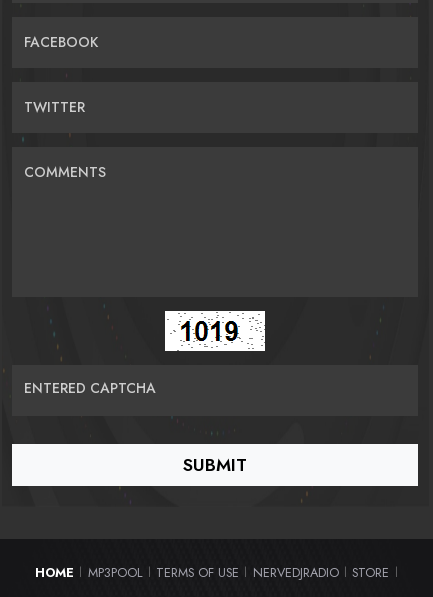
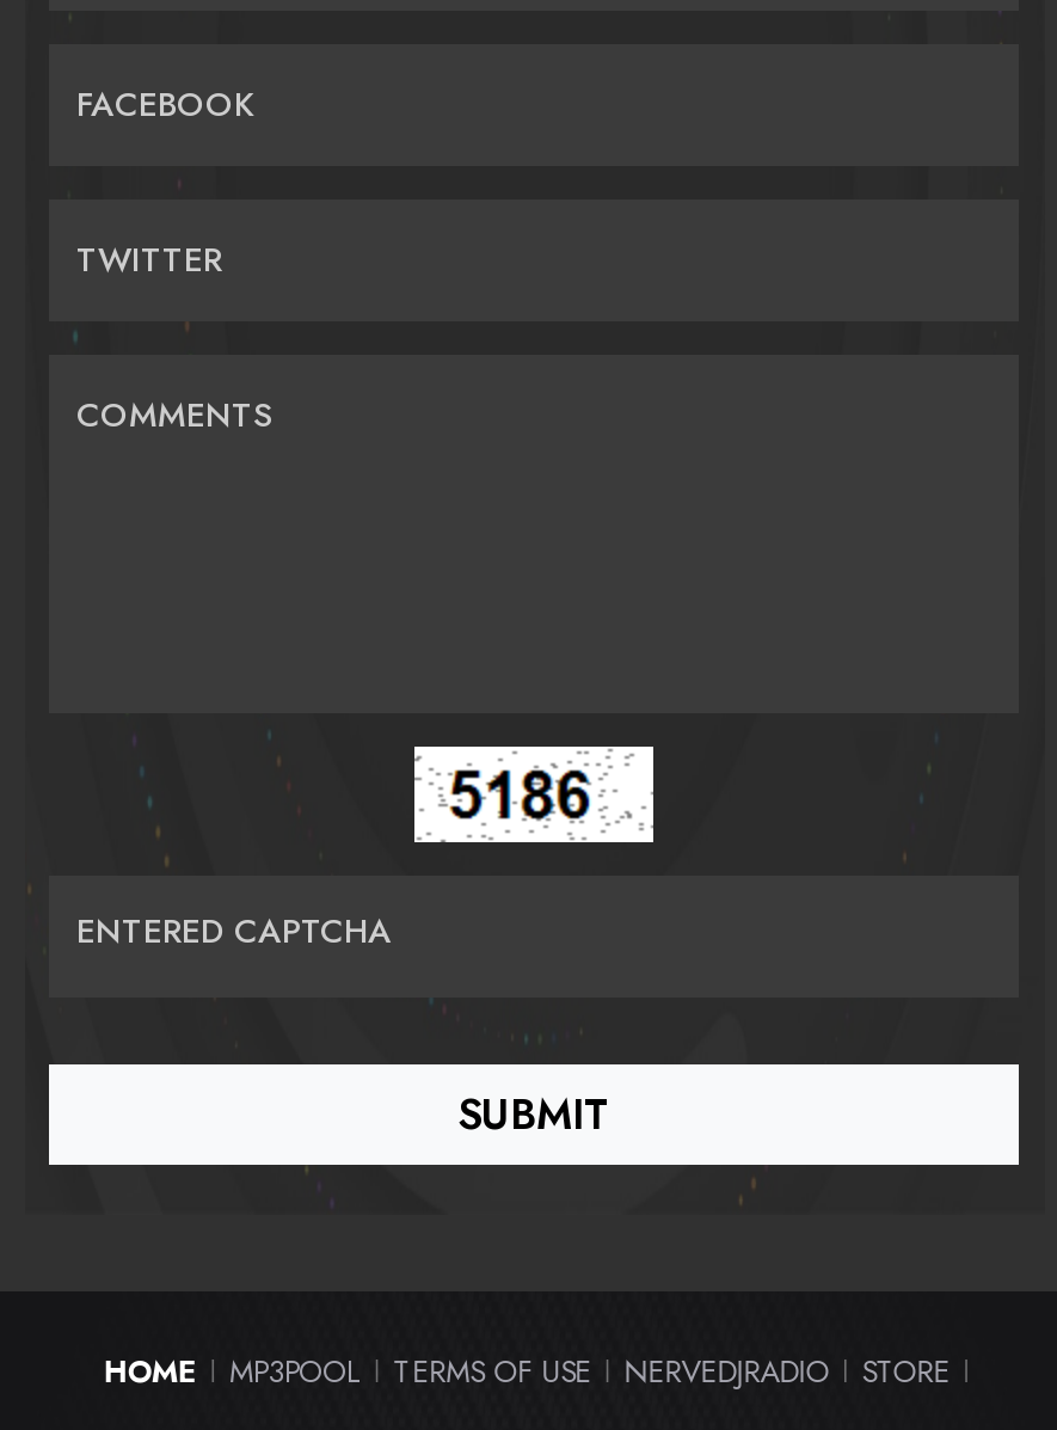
[168,315,240,347] [image] -> [414,756,608,835] [image]

